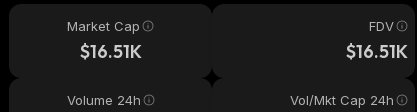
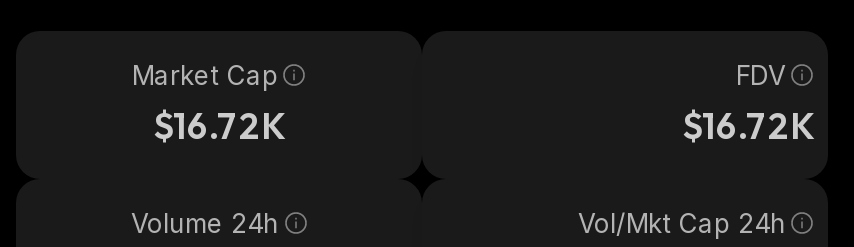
[79,40,141,63] $16.51K -> [153,103,285,149] $16.72K
[346,40,408,63] $16.51K -> [682,103,814,149] $16.72K

